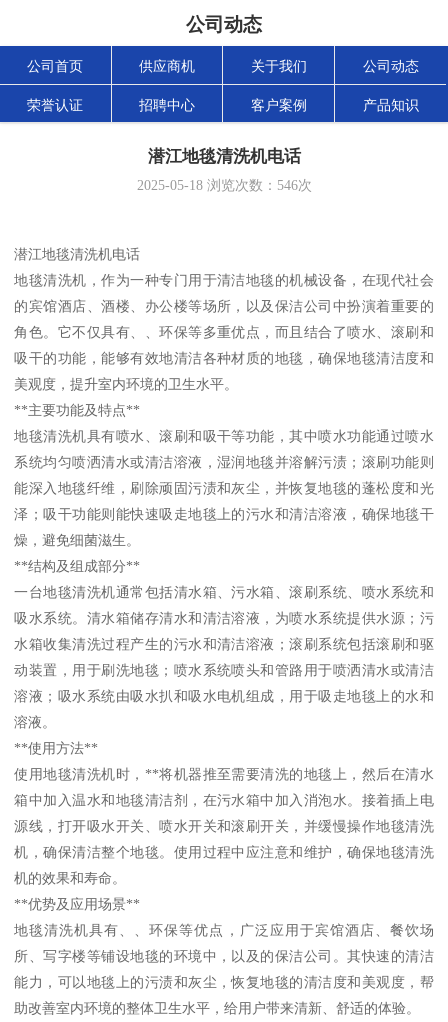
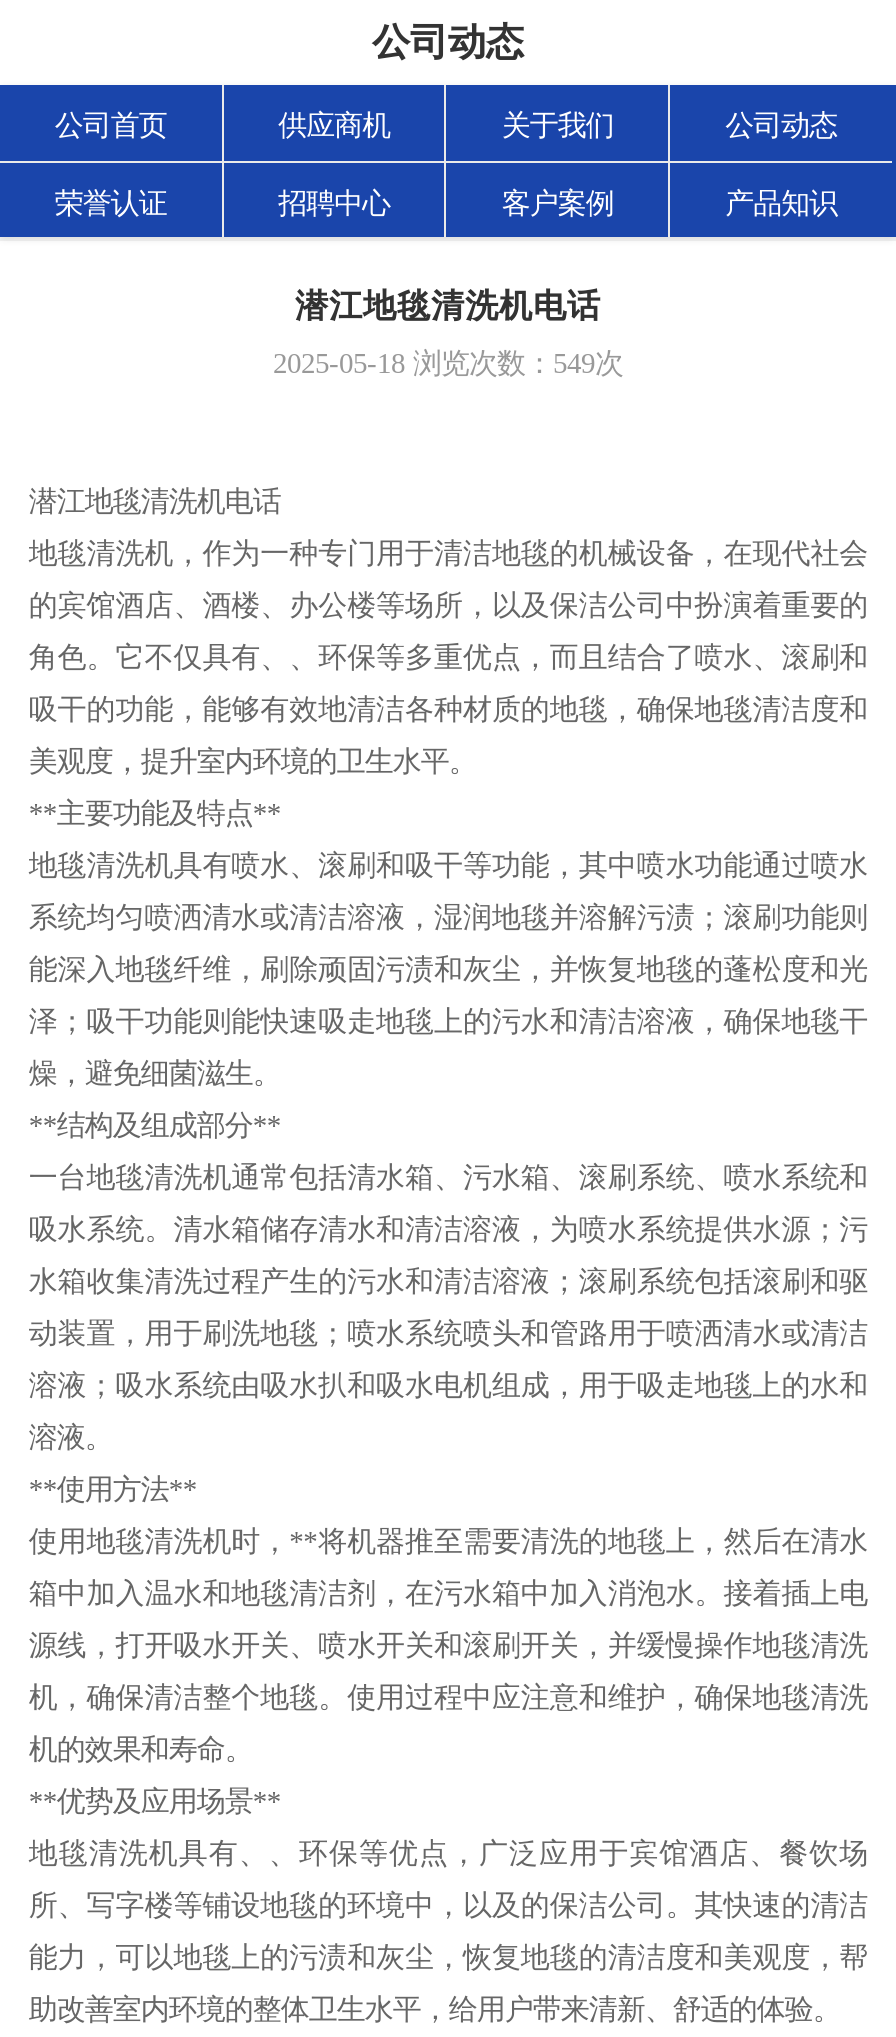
[136,177,311,193] 2025-05-18浏览次数：546次 -> [273,348,623,380] 2025-05-18浏览次数：549次

